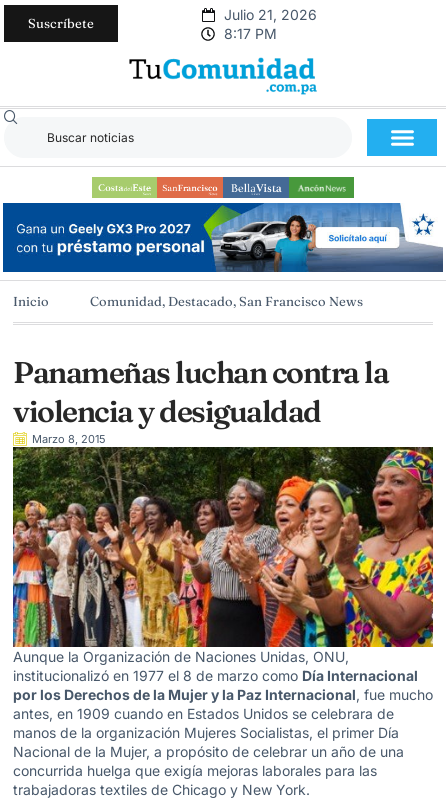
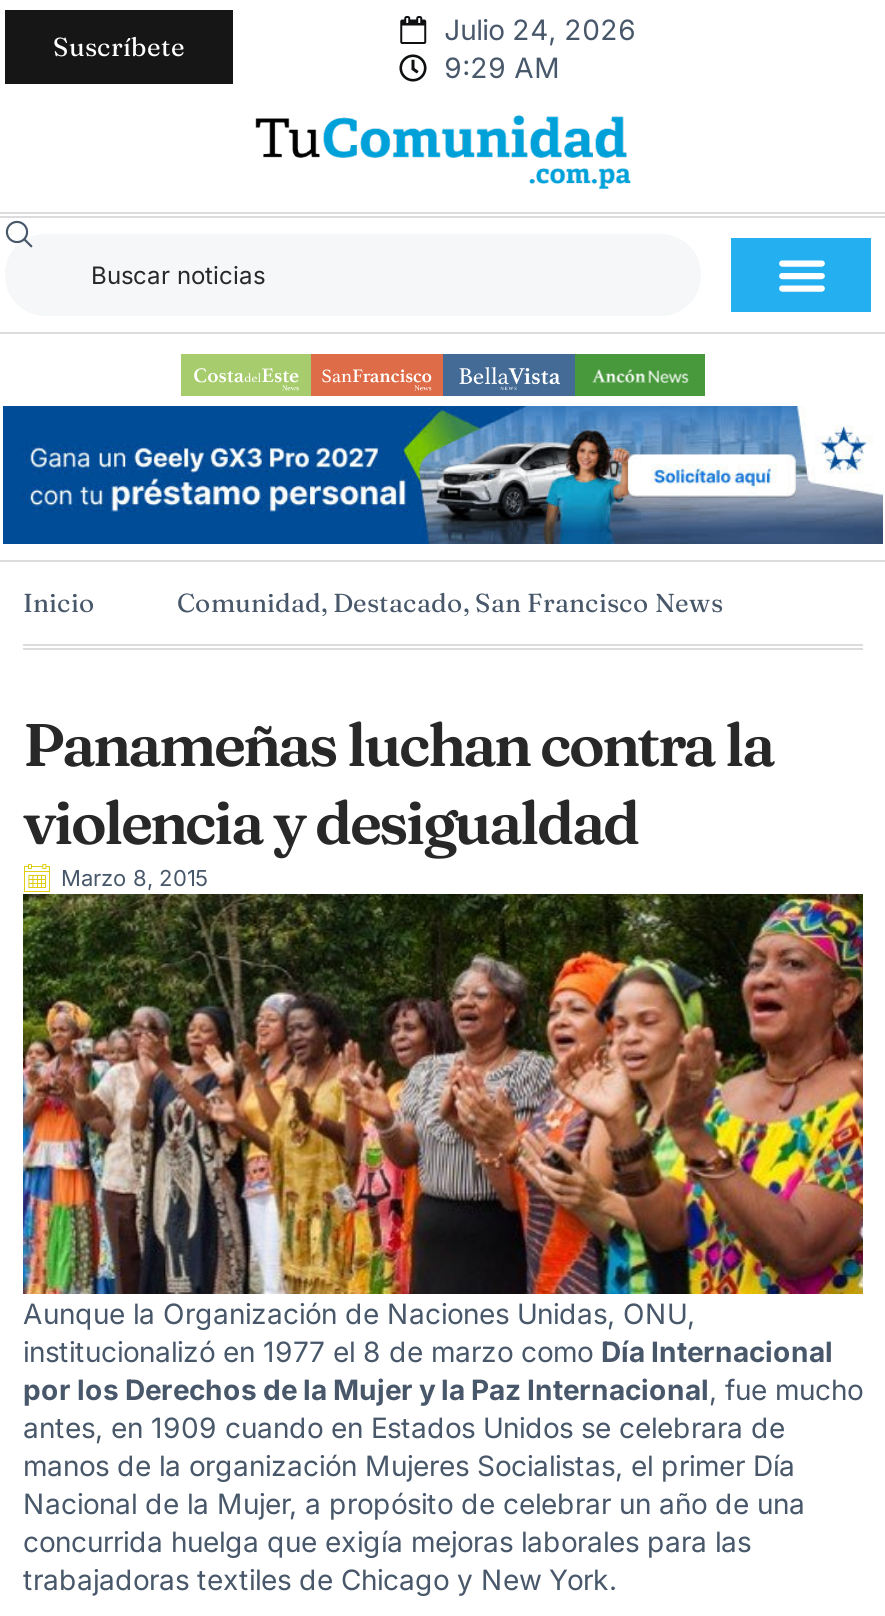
[224,6,317,42] Julio 21, 2026 | 8:17 PM -> [444,12,636,84] Julio 24, 2026 | 9:29 AM

